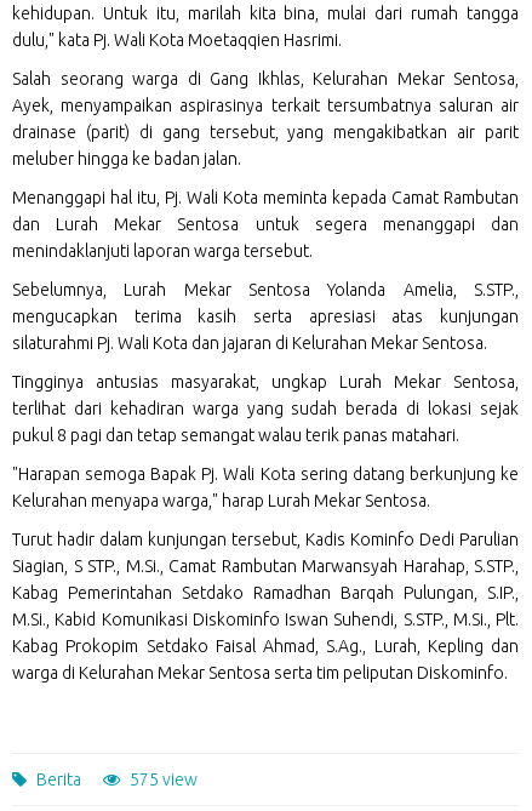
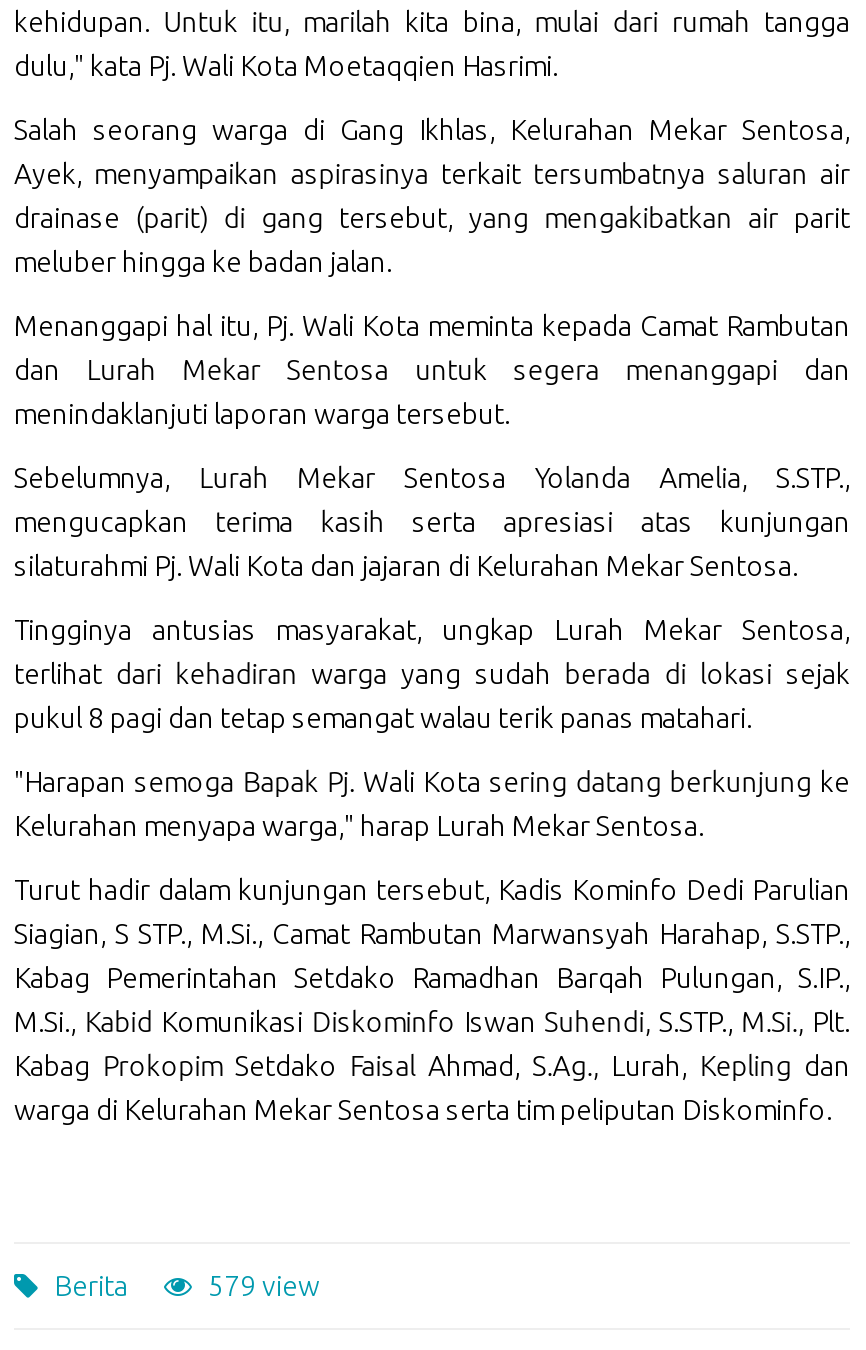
[130,770,198,789] 575 view -> [208,1270,320,1302] 579 view

